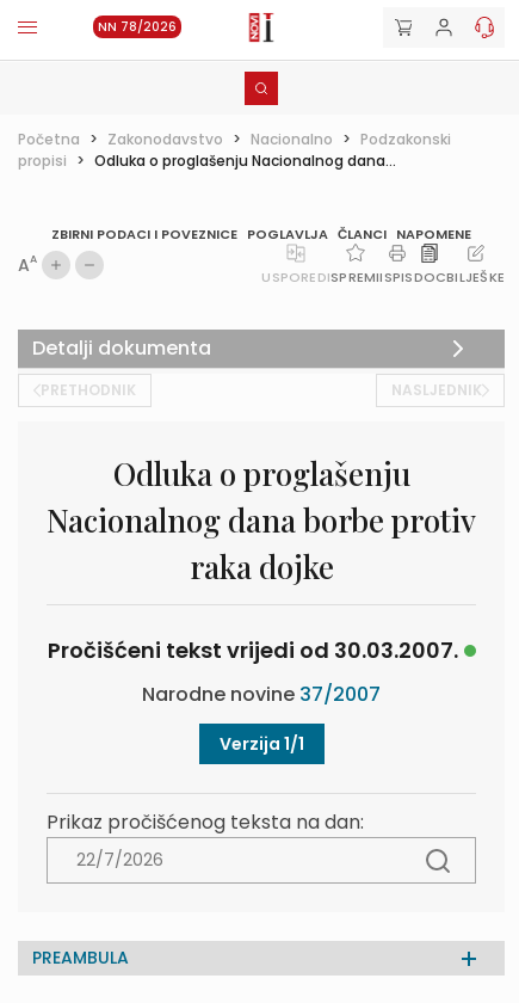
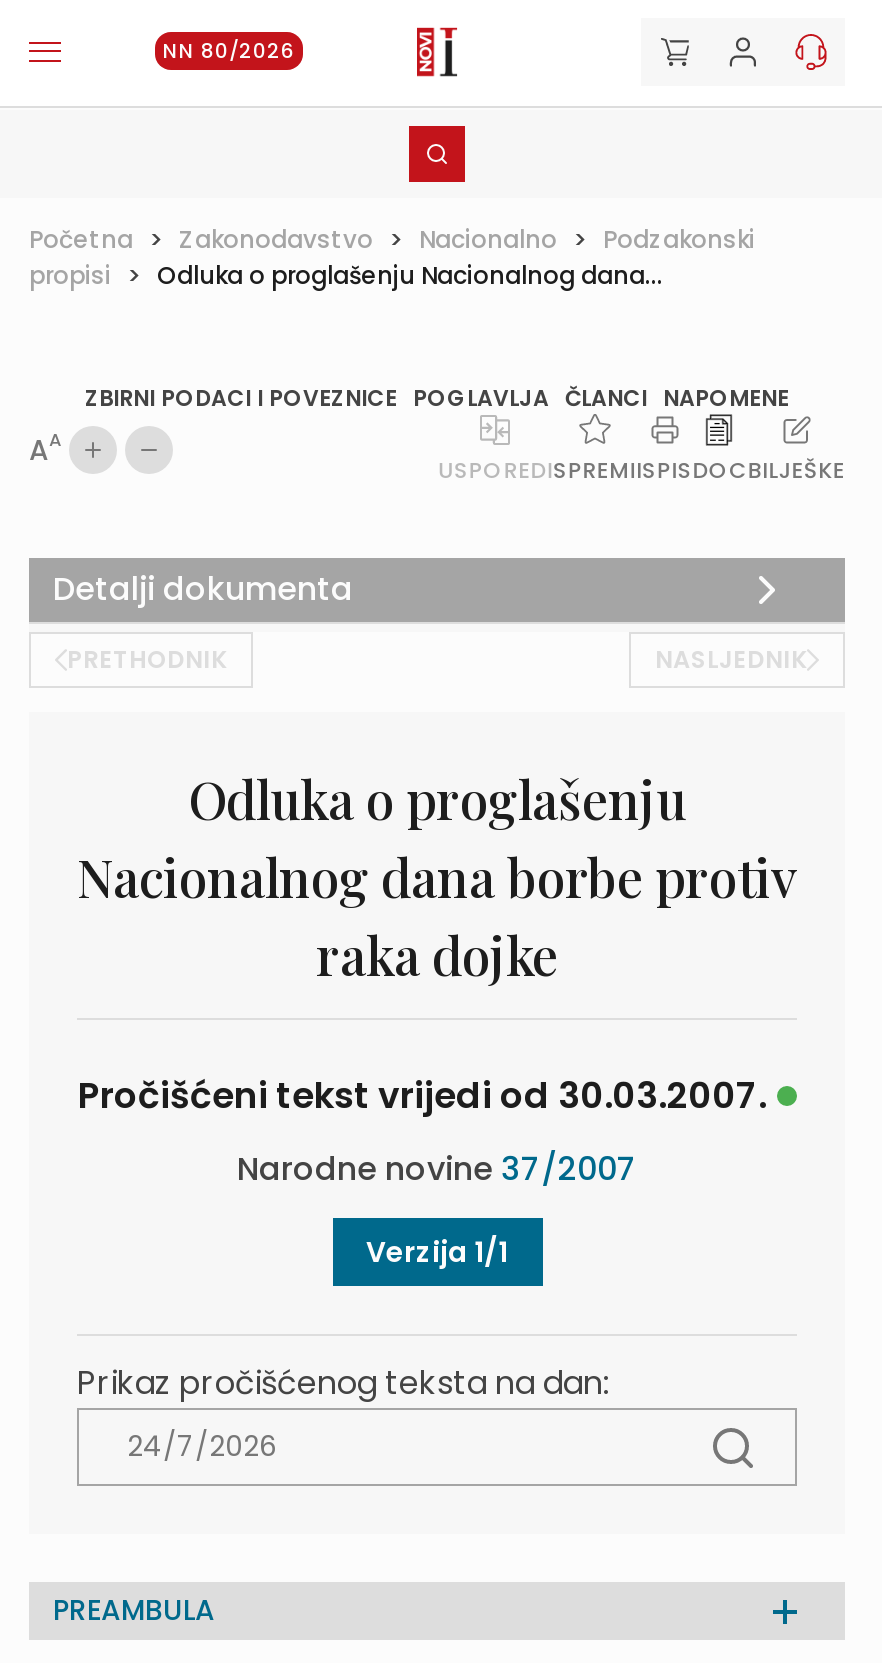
[98,18,177,36] NN 78/2026 -> [163,36,295,66] NN 80/2026

